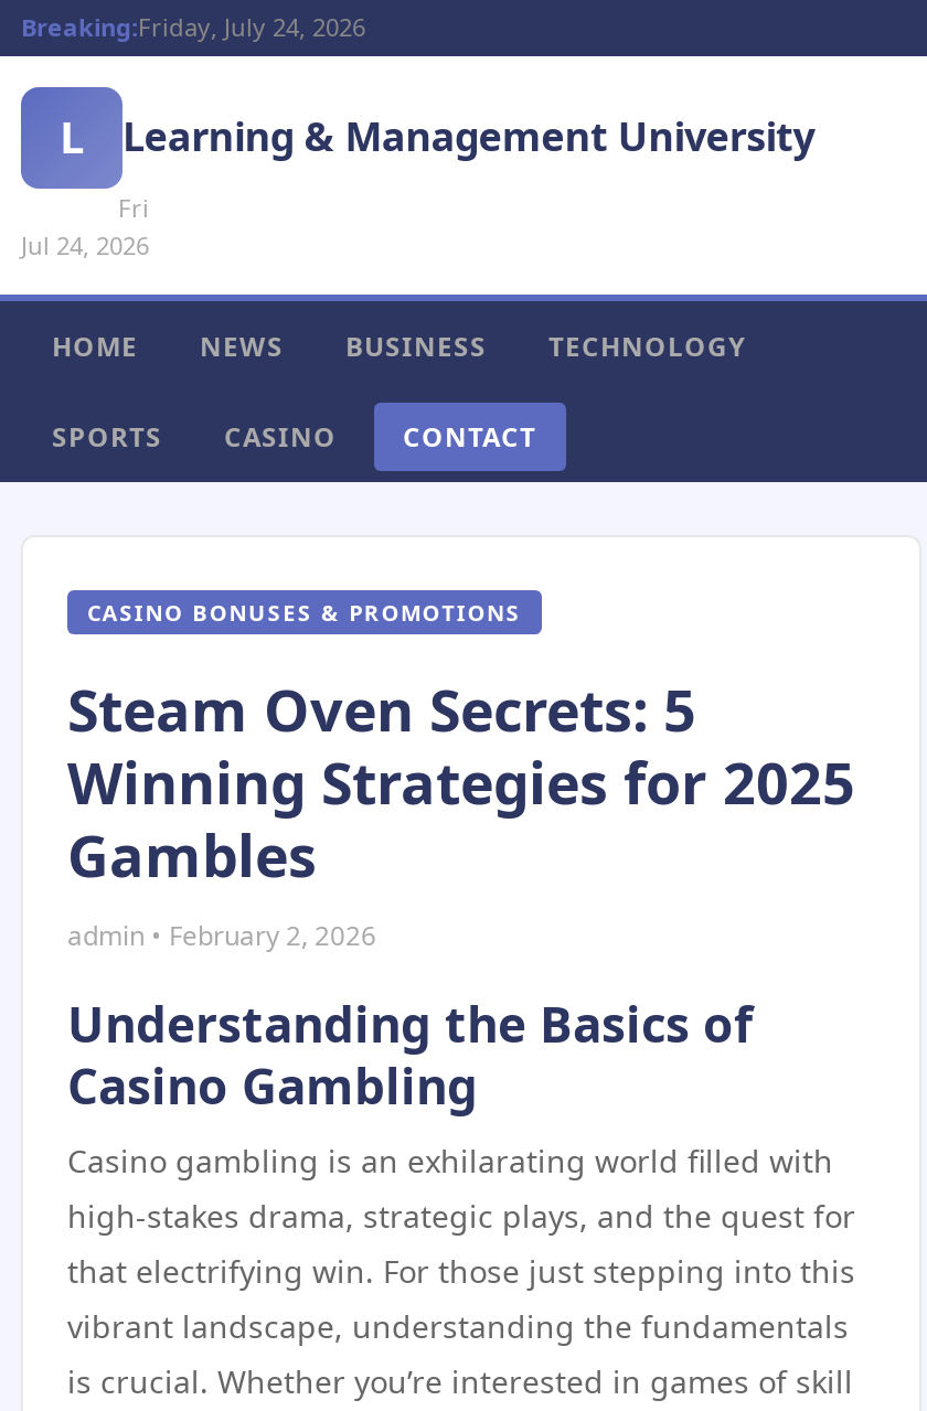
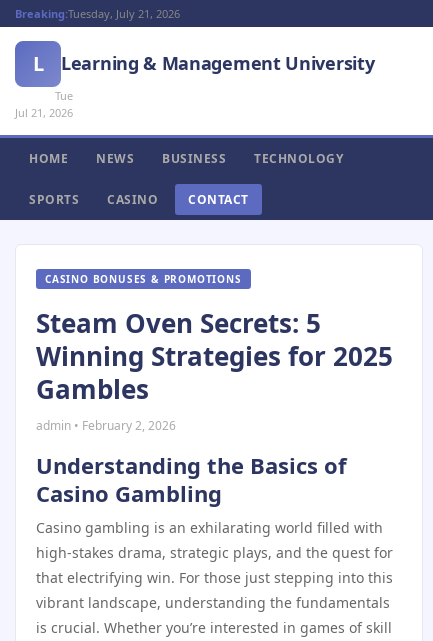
[21,10,365,43] Breaking:Friday, July 24, 2026 -> [15,6,180,21] Breaking:Tuesday, July 21, 2026
[21,191,149,261] Fri | Jul 24, 2026 -> [15,88,73,120] Tue | Jul 21, 2026

